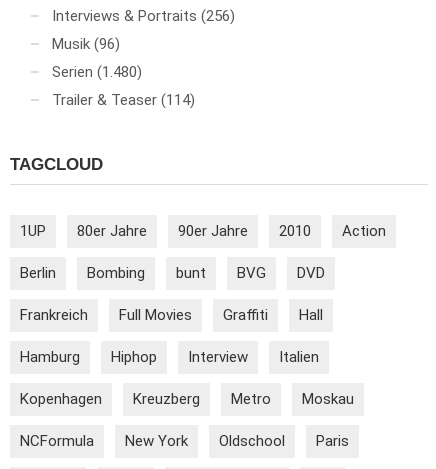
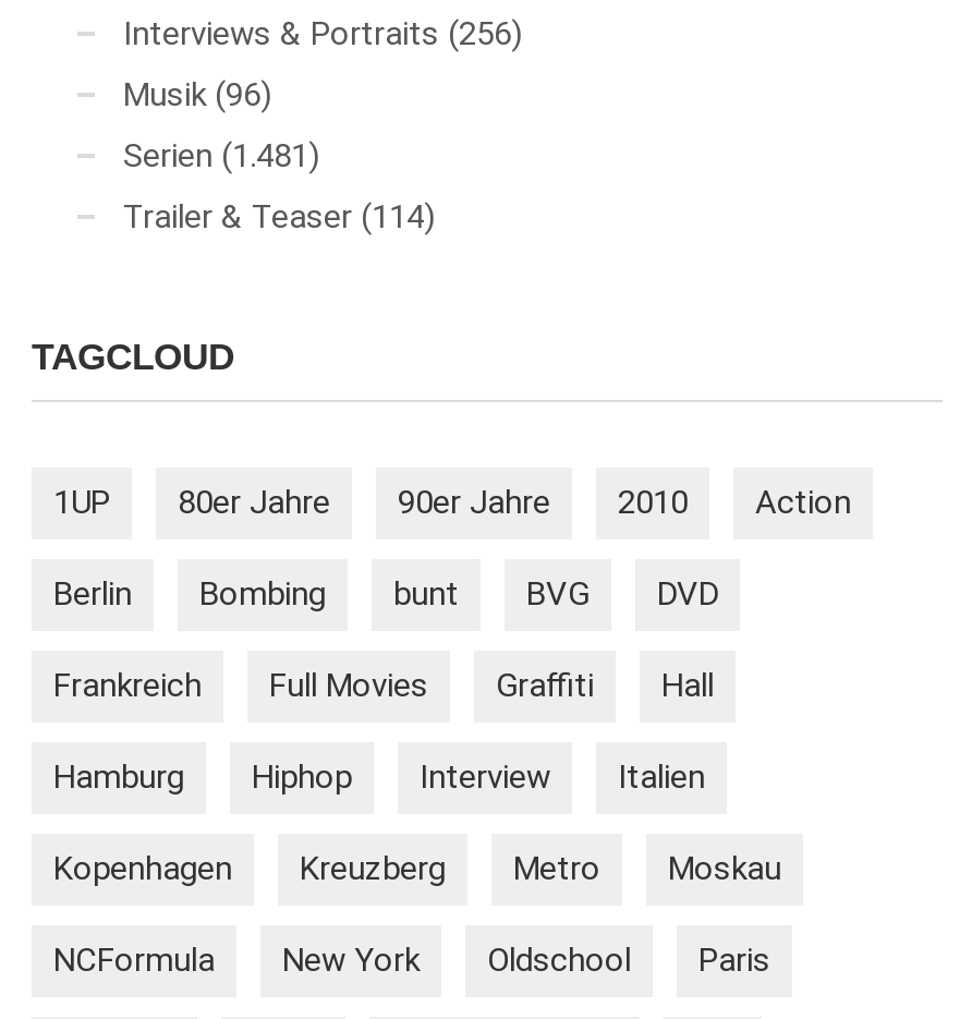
[52,63,142,81] Serien (1.480) -> [123,137,319,176] Serien (1.481)

